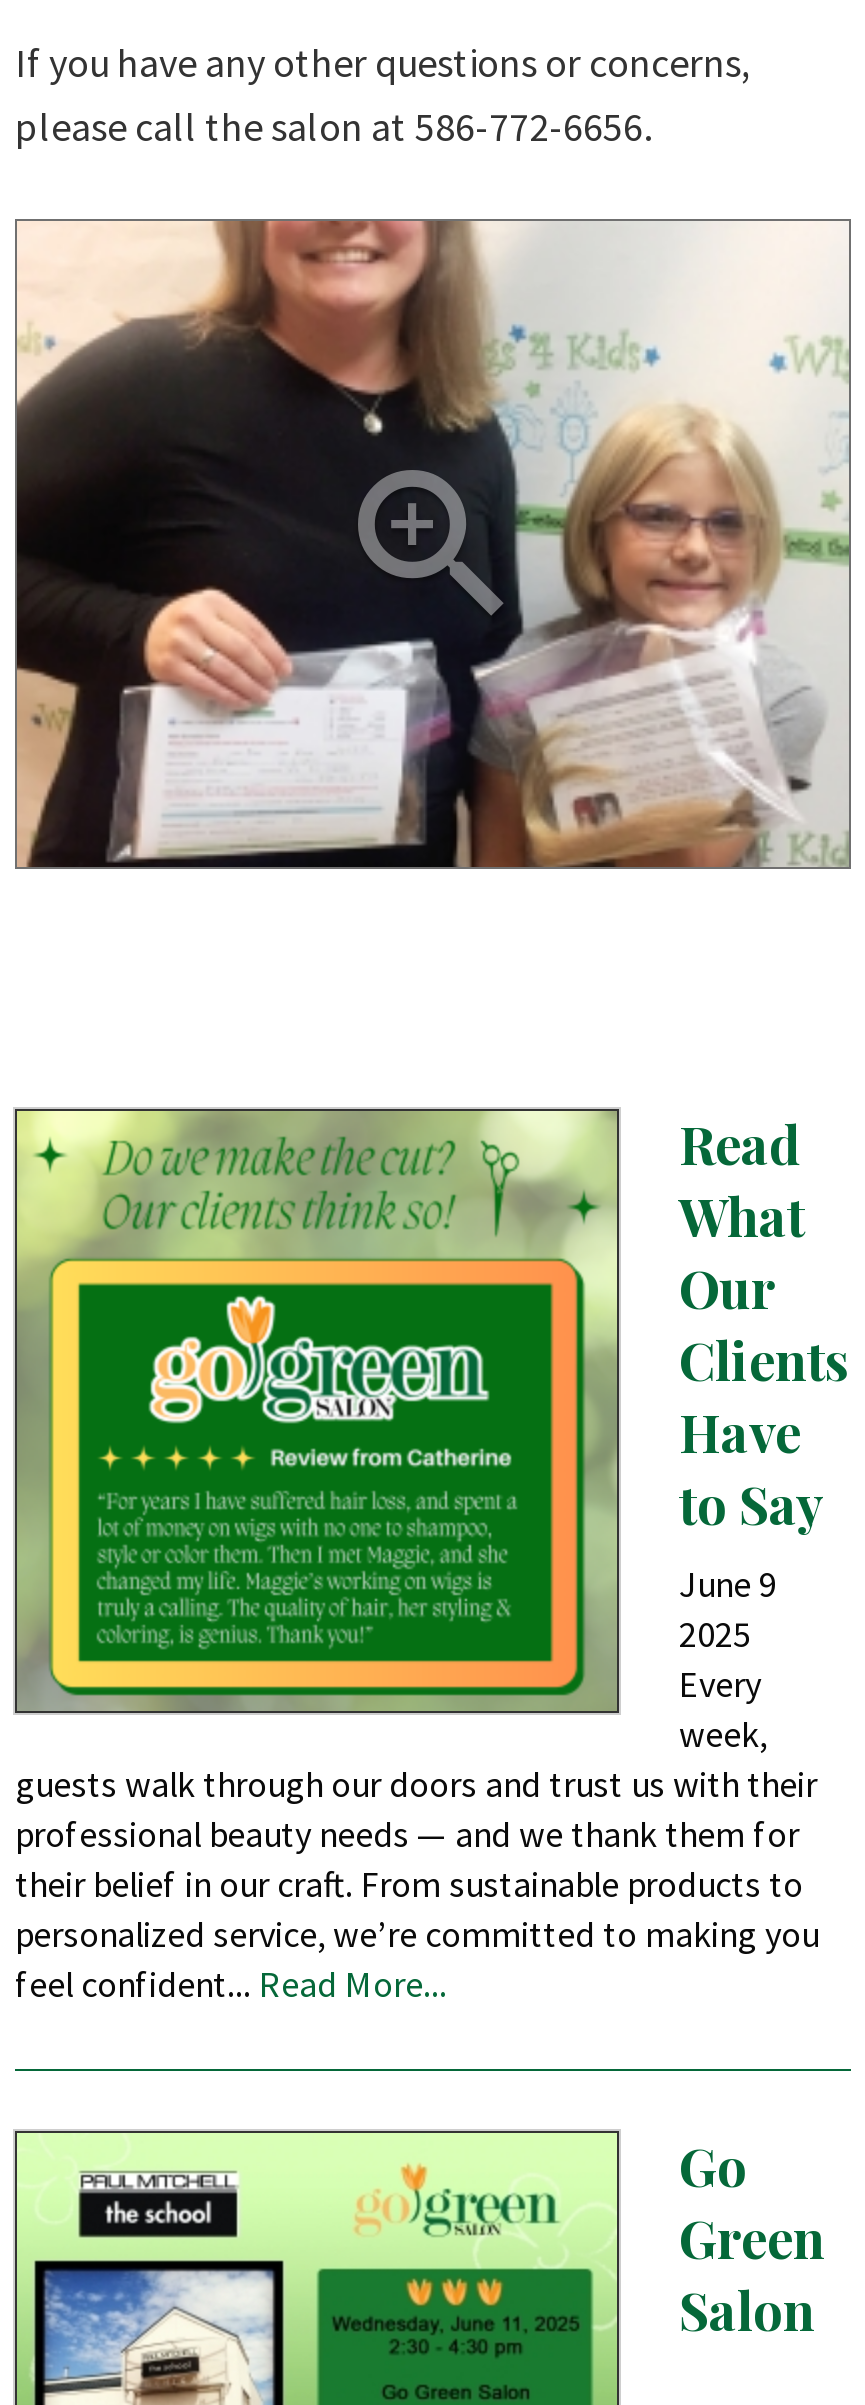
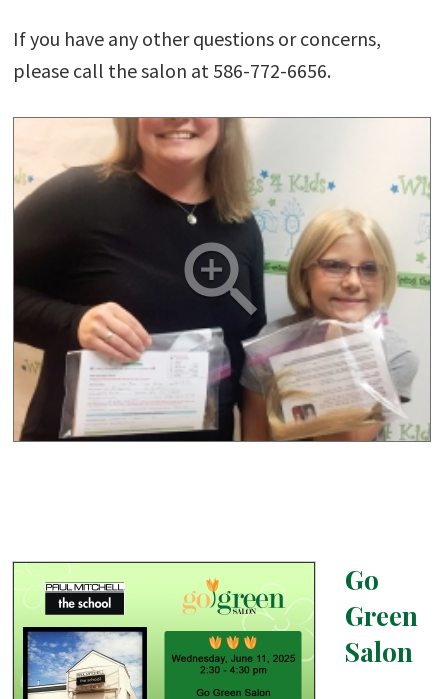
[15,1110,849,2008] [image] | Read | What | Our | Clients | Have | to Say | June 9 | 2025 | Every | week, | guests walk through our doors and trust us with their | professional beauty needs — and we thank them for | their belief in our craft. From sustainable products to | personalized service, we’re committed to making you | feel confident... Read More... -> none

